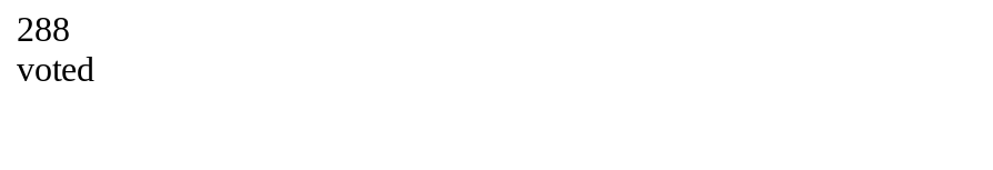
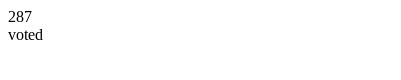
[17,10,70,48] 288 -> [8,8,32,25] 287

